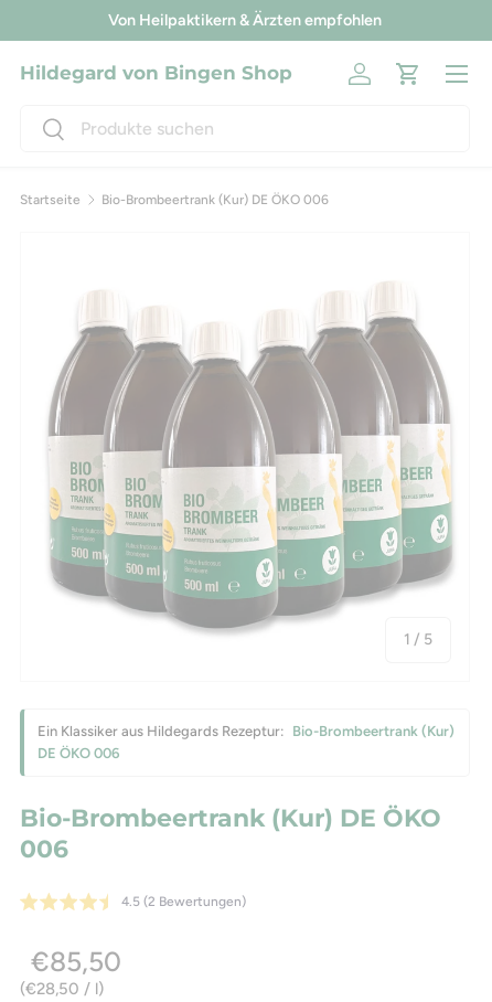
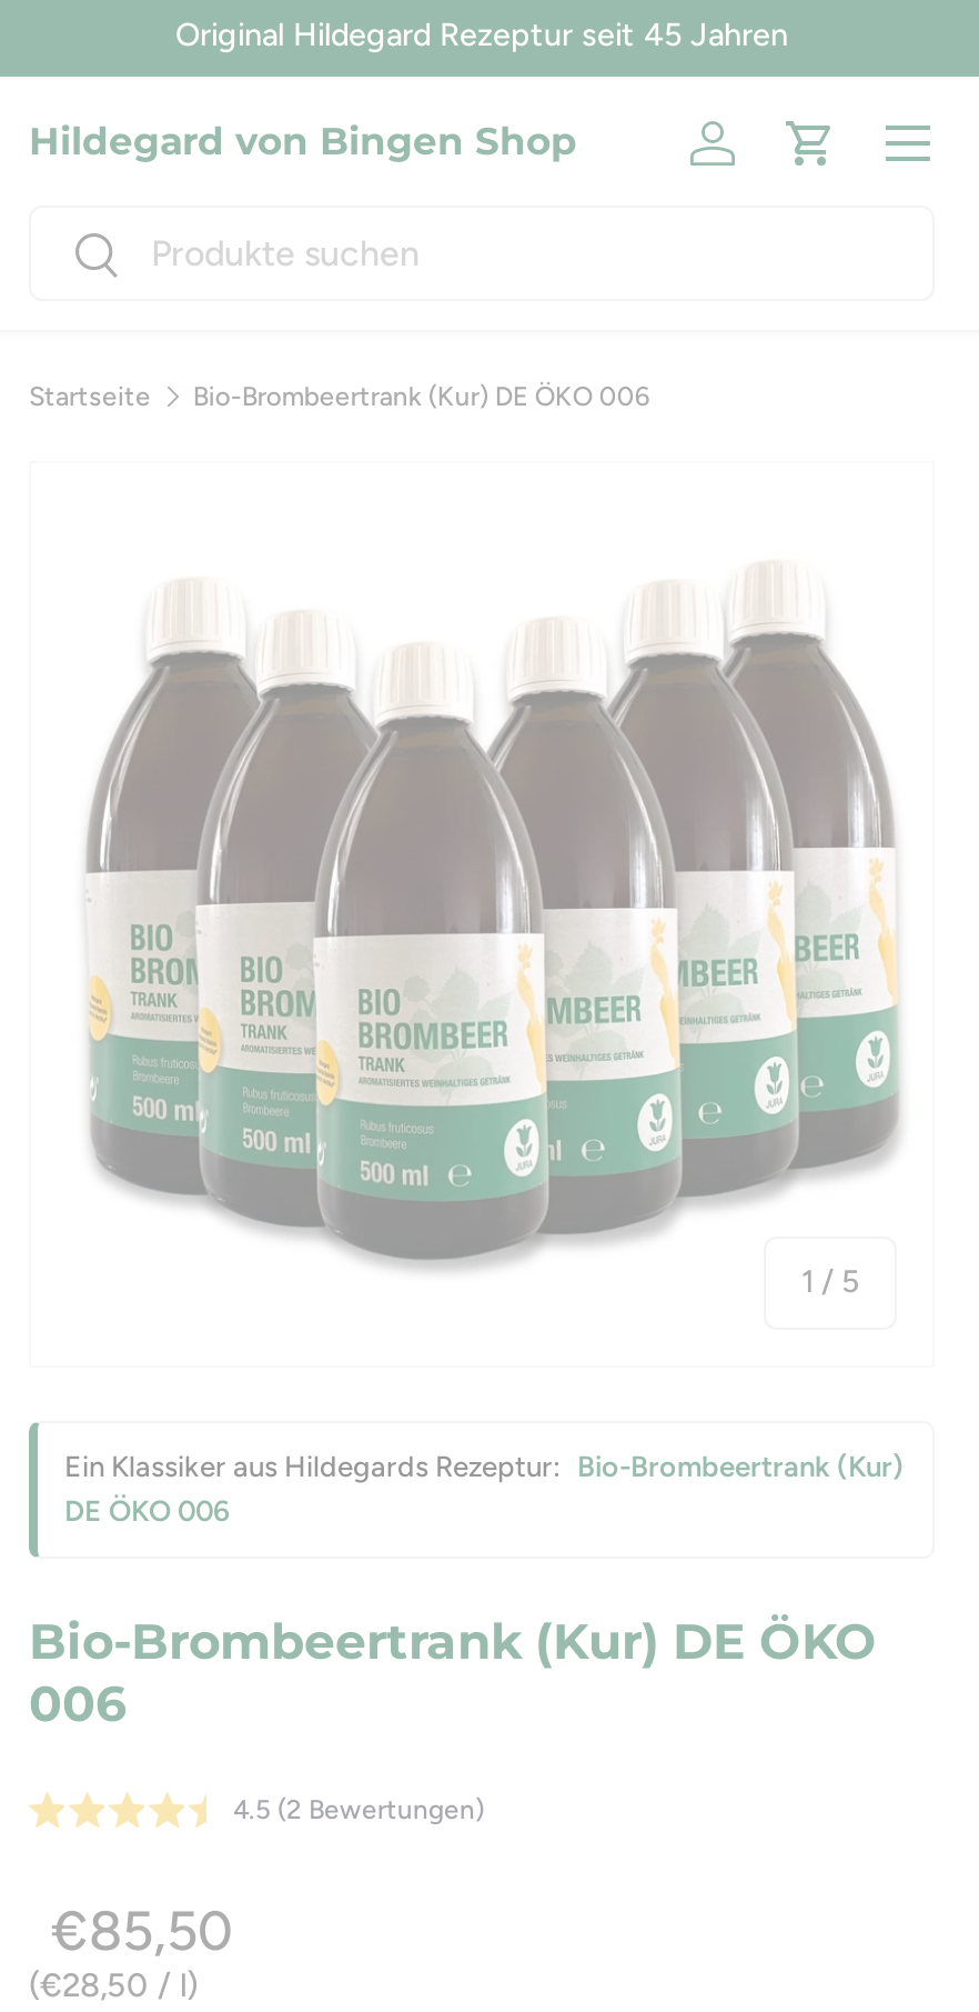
[108,10,382,30] Von Heilpaktikern & Ärzten empfohlen -> [175,14,788,54] Original Hildegard Rezeptur seit 45 Jahren

